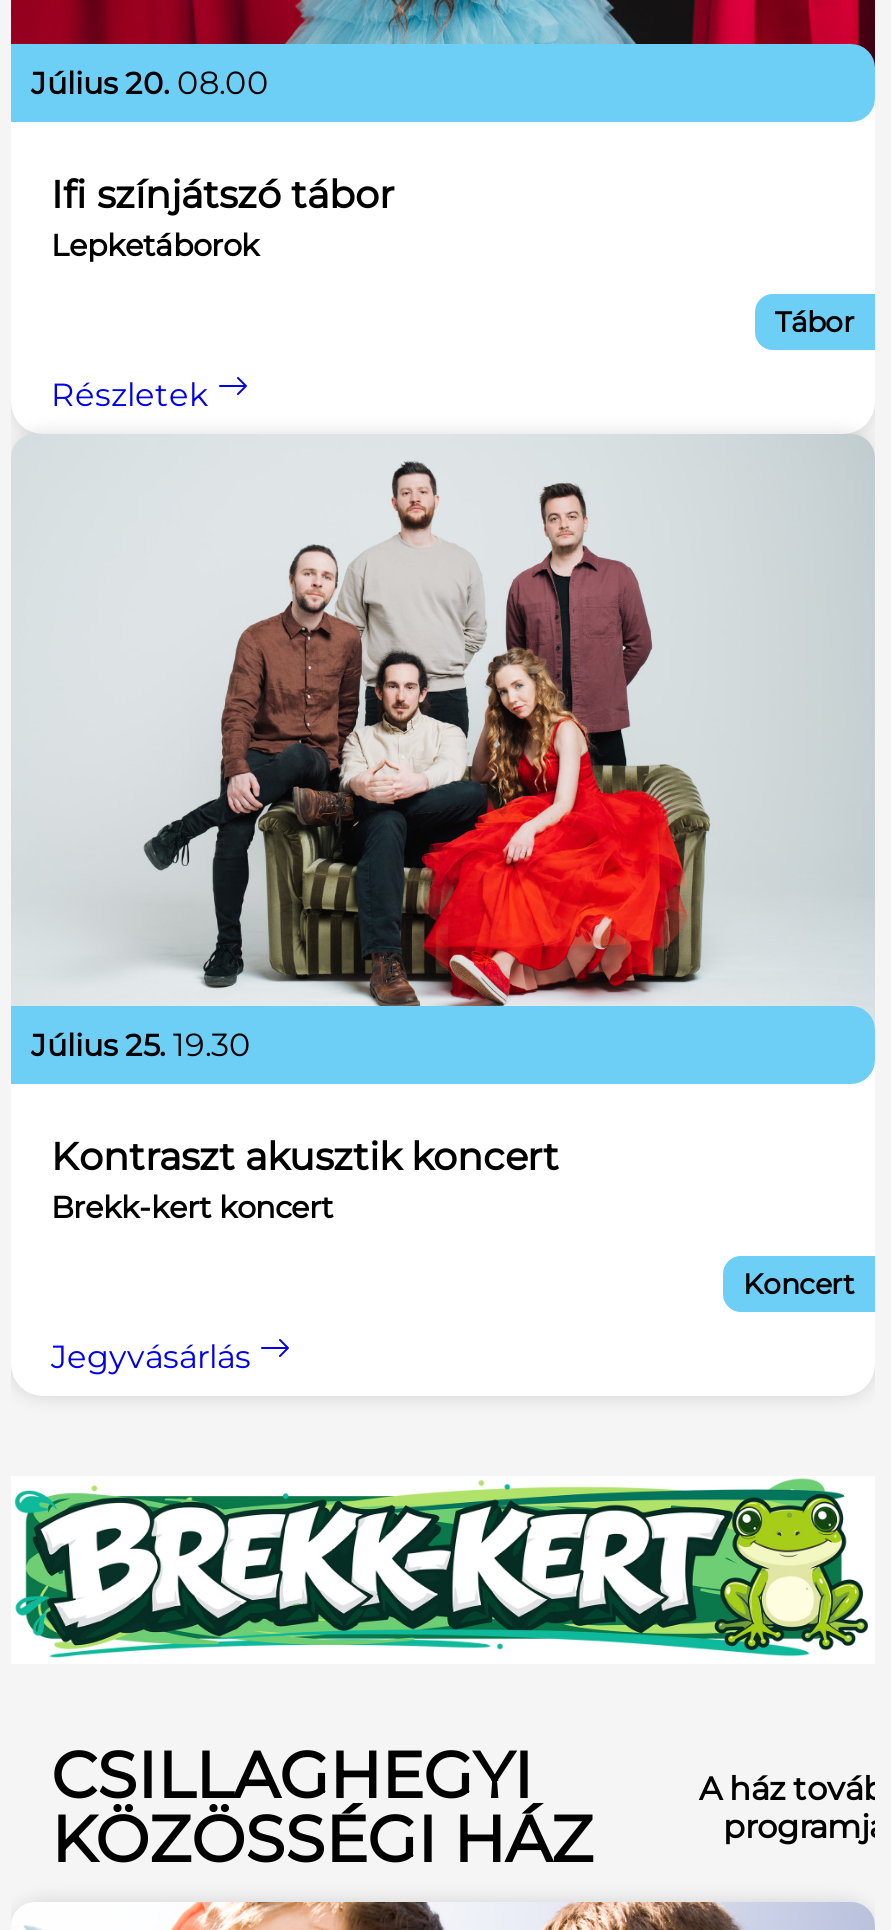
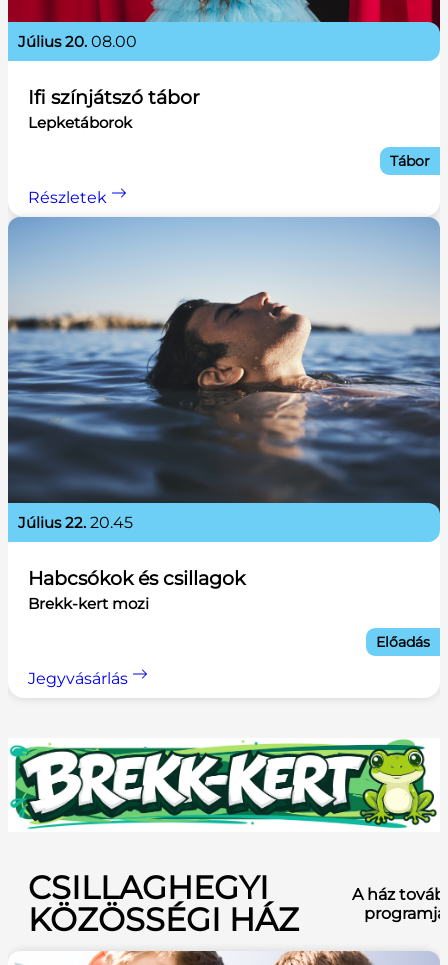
[11,436,875,1064] [image] | július 25. 19.30 -> [7,217,441,532] [image] | július 22. 20.45
[51,1134,559,1226] Kontraszt akusztik koncert | Brekk-kert koncert -> [28,567,245,613] Habcsókok és csillagok | Brekk-kert mozi
[743,1266,855,1302] Koncert -> [376,633,430,651] Előadás

